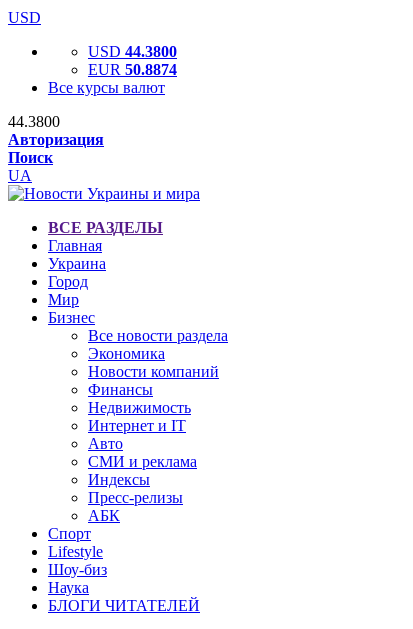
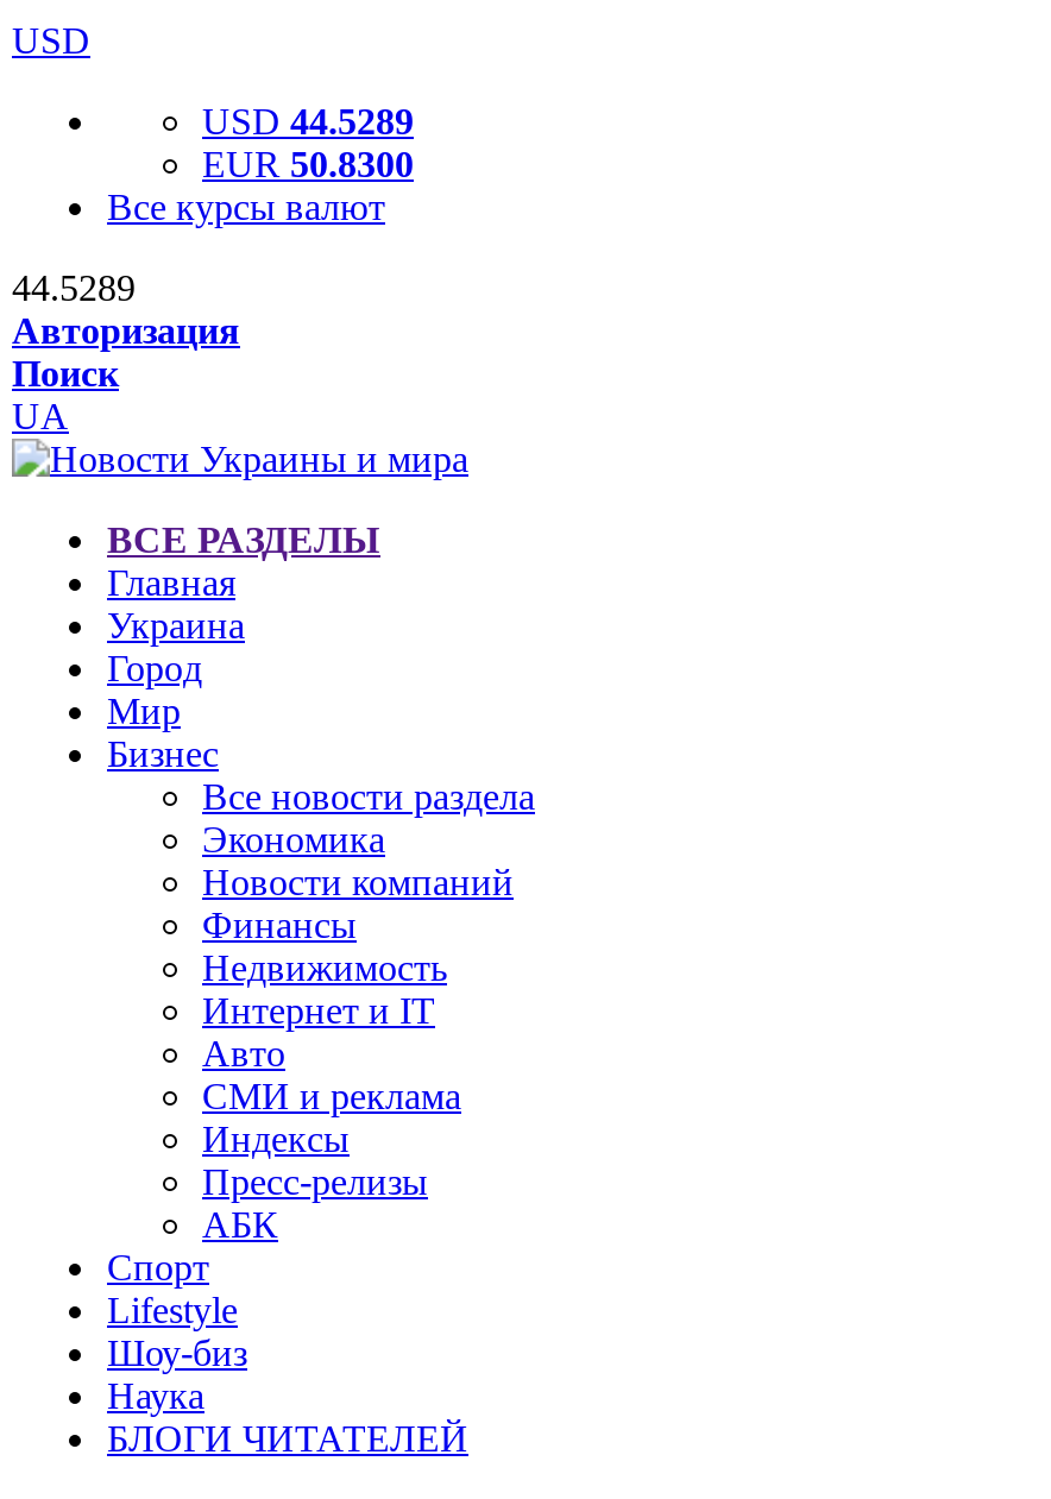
[88,43,177,60] USD 44.3800 -> [202,101,414,141] USD 44.5289
[88,61,177,78] EUR 50.8874 -> [202,144,414,184] EUR 50.8300
[8,113,60,130] 44.3800 -> [12,267,136,308] 44.5289

